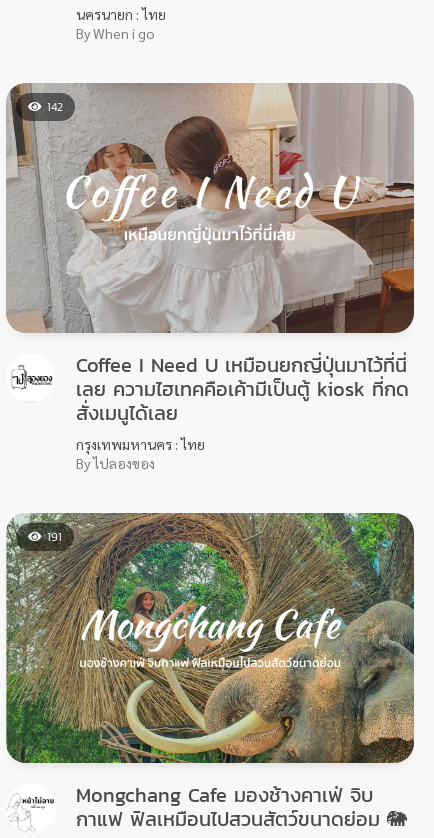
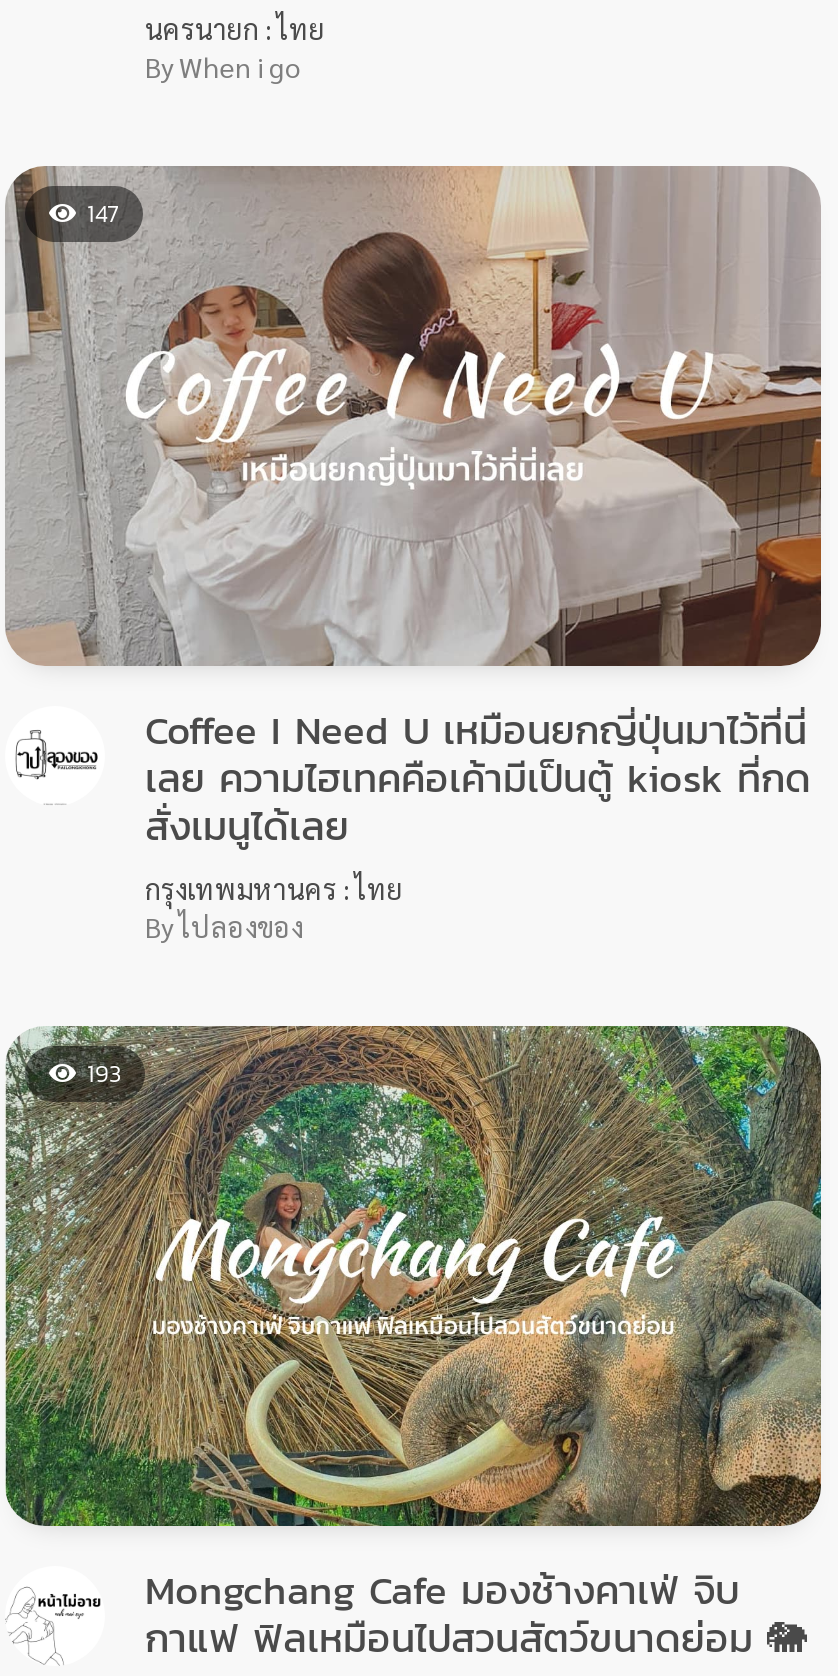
[47,98,63,116] 142 -> [87,196,119,232] 147
[47,528,62,546] 191 -> [87,1056,121,1092] 193

